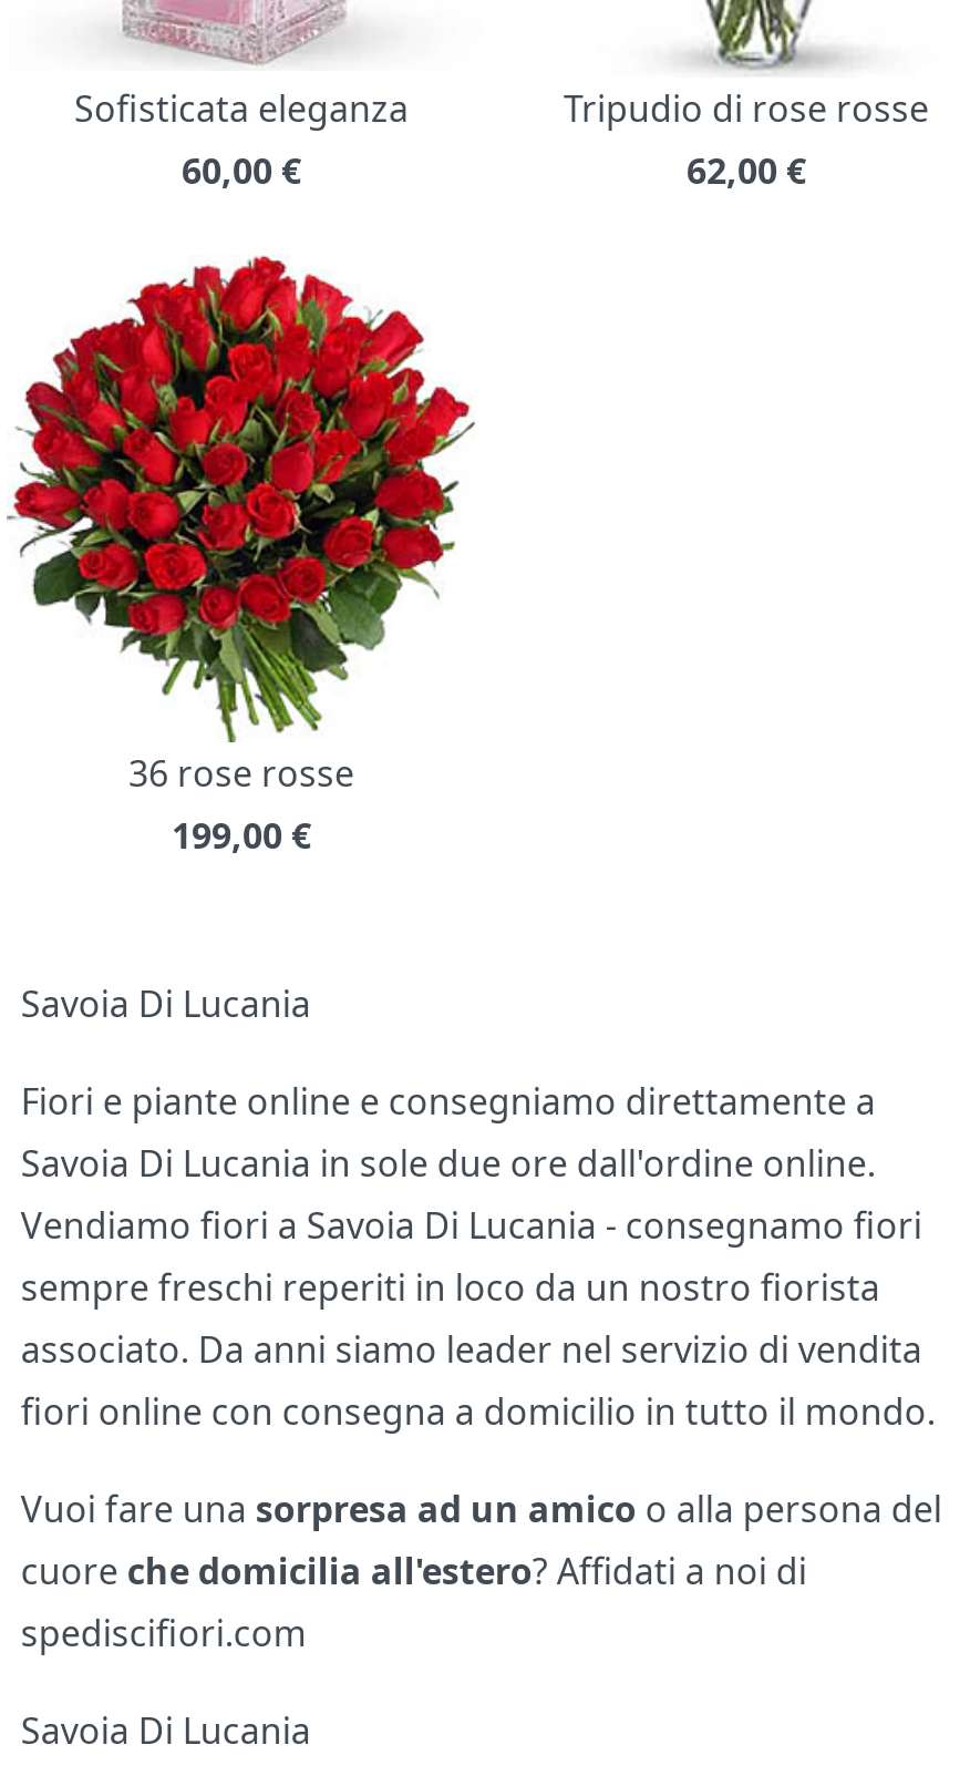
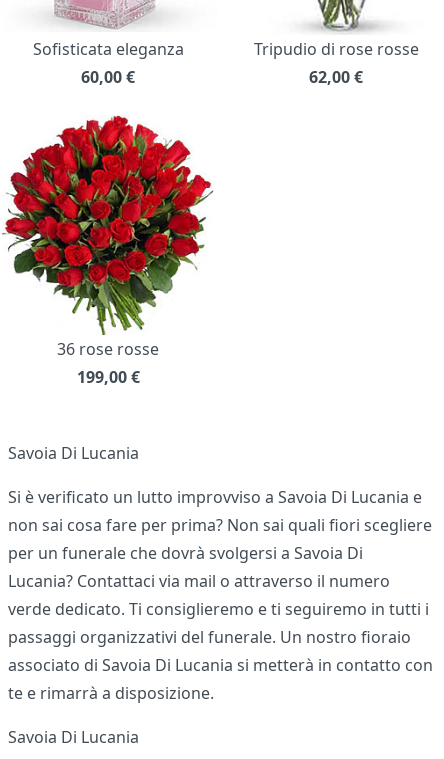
[21,1078,942,1658] Fiori e piante online e consegniamo direttamente a | Savoia Di Lucania in sole due ore dall'ordine online. | Vendiamo fiori a Savoia Di Lucania - consegnamo fiori | sempre freschi reperiti in loco da un nostro fiorista | associato. Da anni siamo leader nel servizio di vendita | fiori online con consegna a domicilio in tutto il mondo. | Vuoi fare una sorpresa ad un amico o alla persona del | cuore che domicilia all'estero? Affidati a noi di | spediscifiori.com -> [8,486,433,704] Si è verificato un lutto improvviso a Savoia Di Lucania e | non sai cosa fare per prima? Non sai quali fiori scegliere | per un funerale che dovrà svolgersi a Savoia Di | Lucania? Contattaci via mail o attraverso il numero | verde dedicato. Ti consiglieremo e ti seguiremo in tutti i | passaggi organizzativi del funerale. Un nostro fioraio | associato di Savoia Di Lucania si metterà in contatto con | te e rimarrà a disposizione.

